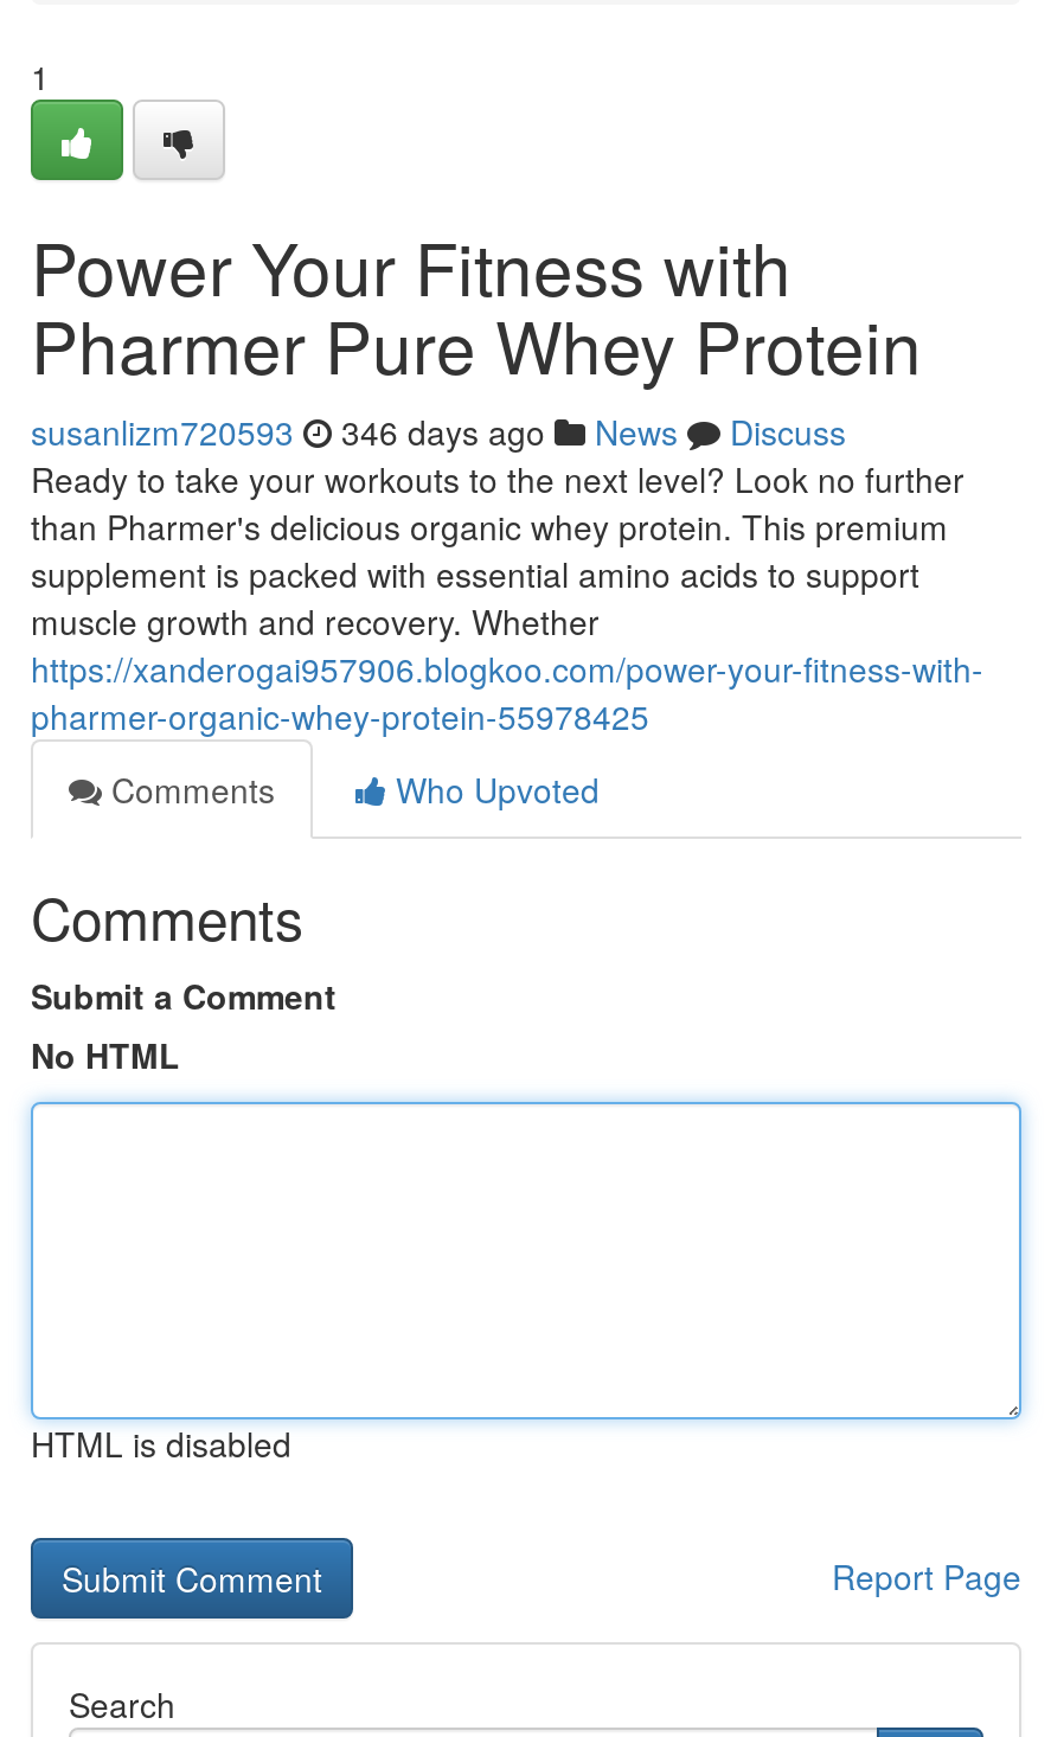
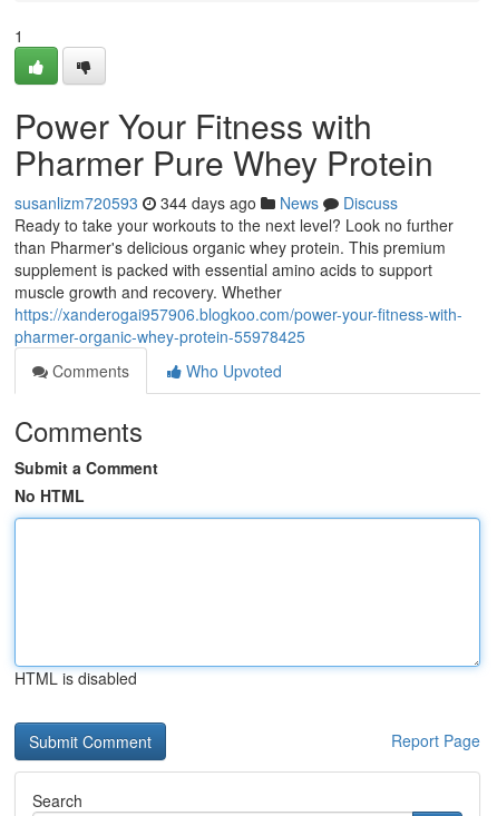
[31,408,846,455] susanlizm720593 346 days ago News Discuss -> [14,191,398,214] susanlizm720593 344 days ago News Discuss

